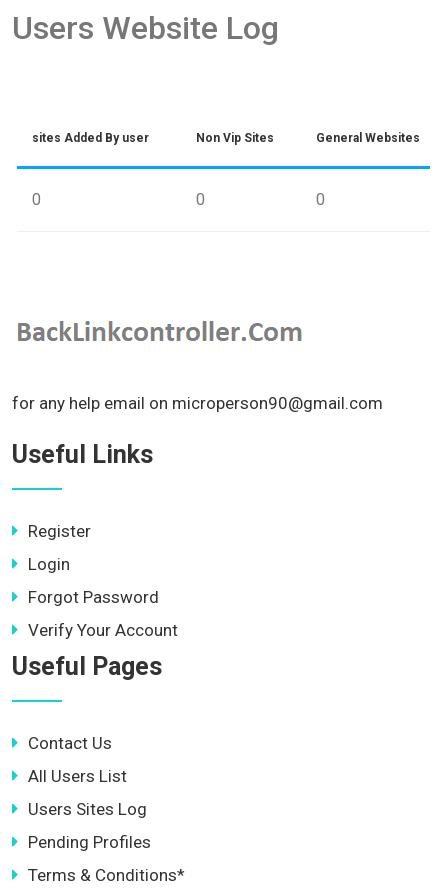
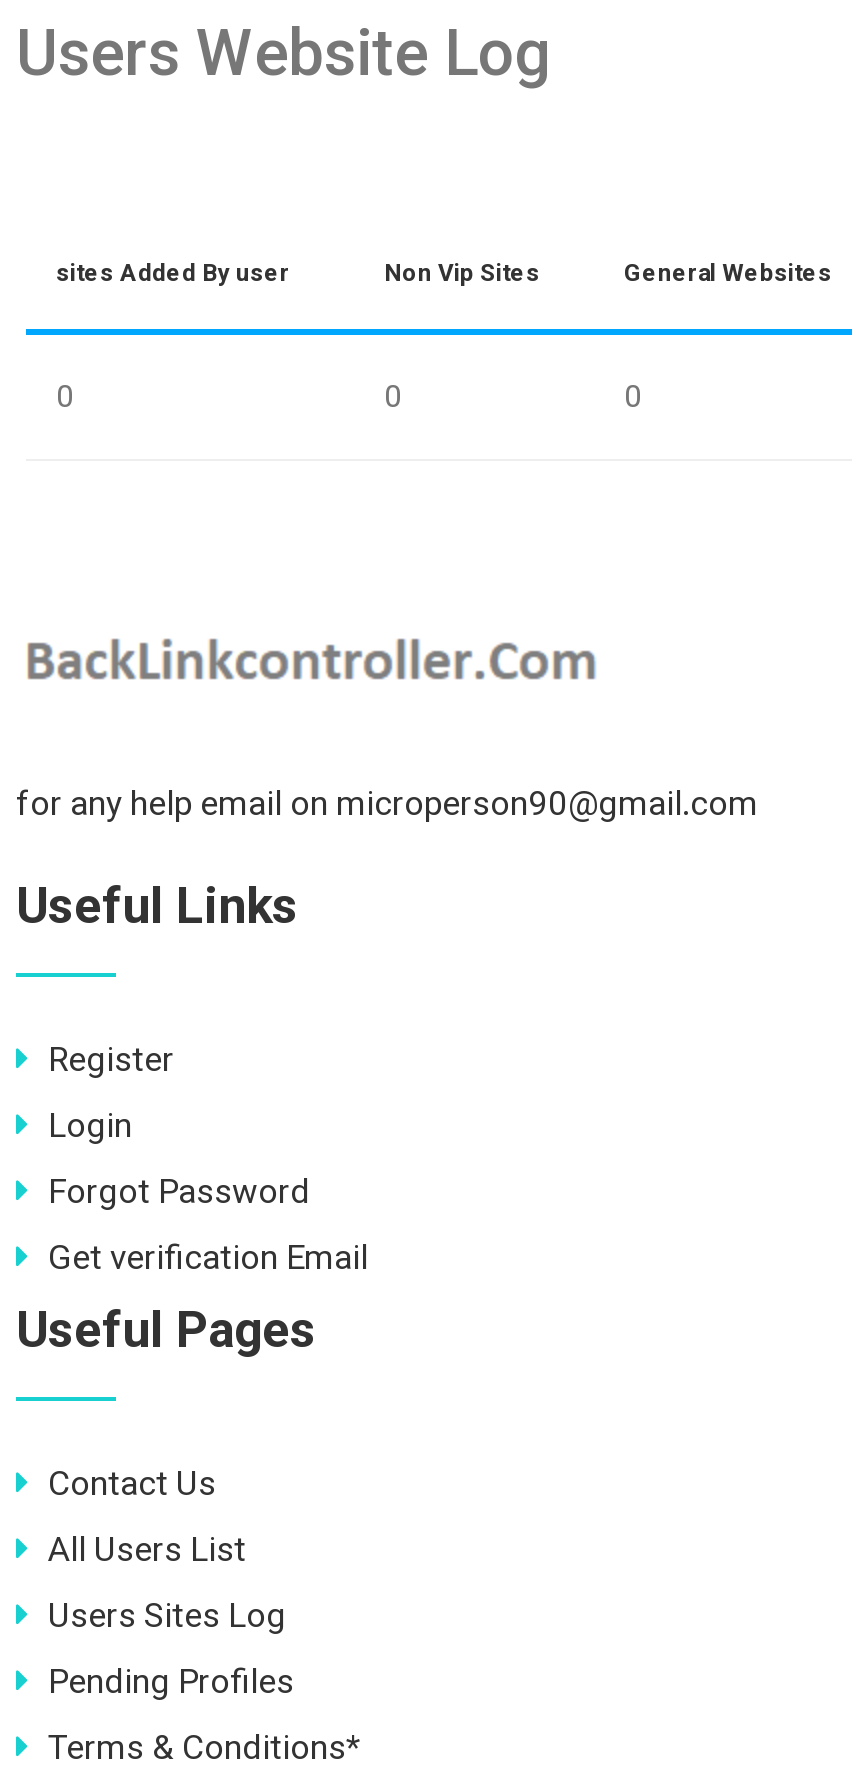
[28,620,178,640] Verify Your Account -> [48,1237,368,1277] Get verification Email

